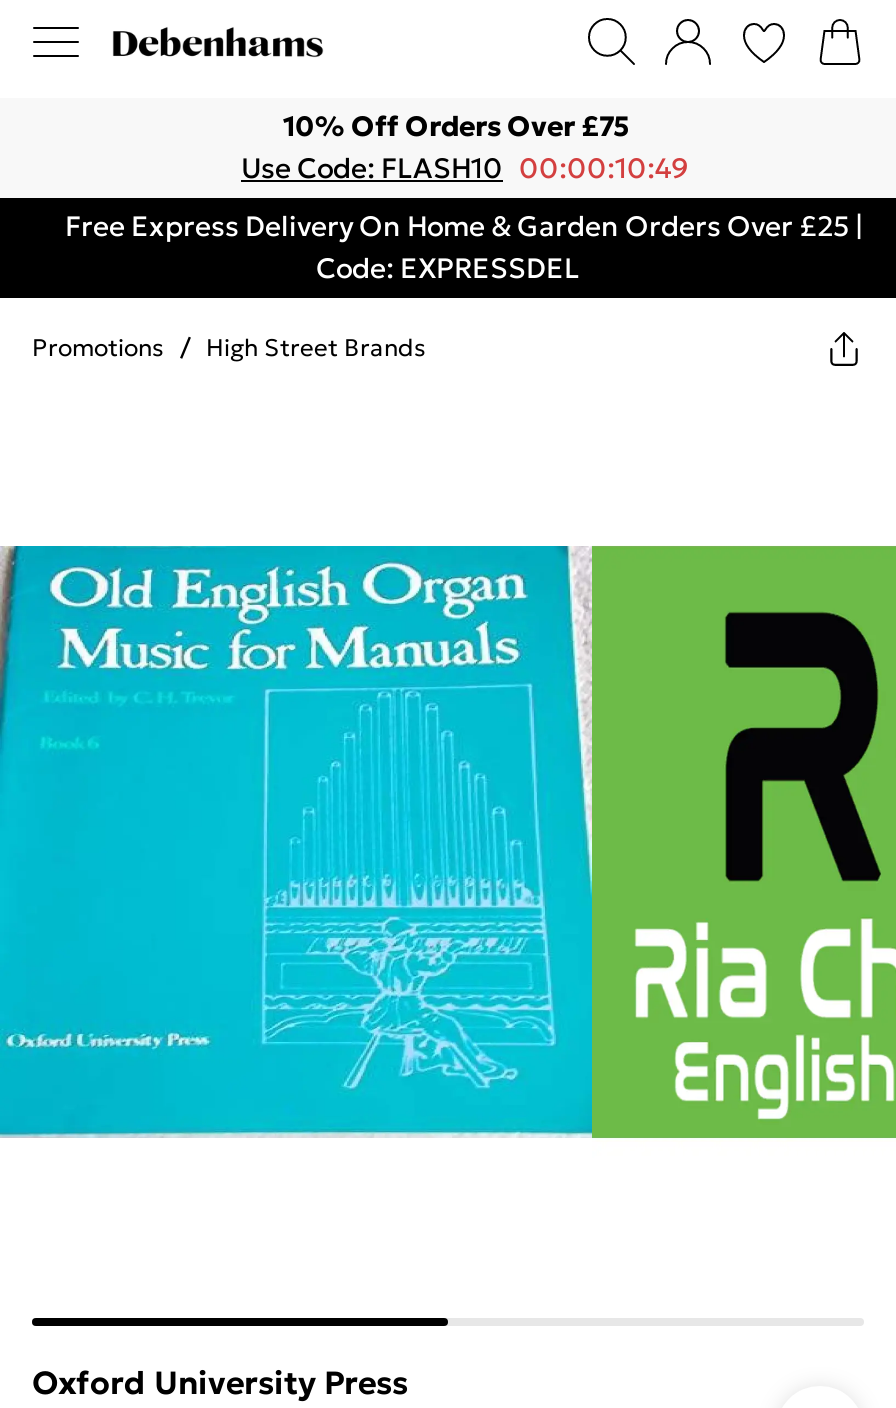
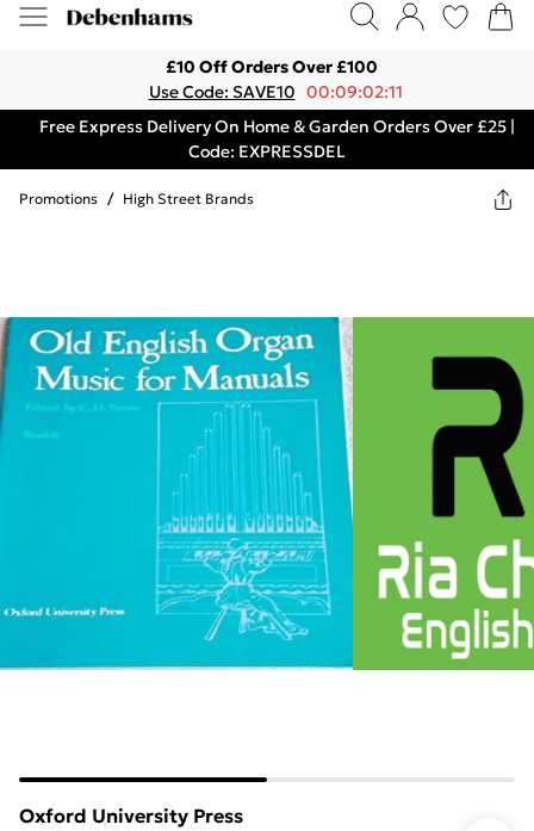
[283,108,629,144] 10% Off Orders Over £75 -> [166,56,378,77] £10 Off Orders Over £100
[241,150,689,186] Use Code: FLASH10 00:00:10:49 -> [148,81,403,103] Use Code: SAVE10 00:09:02:11

